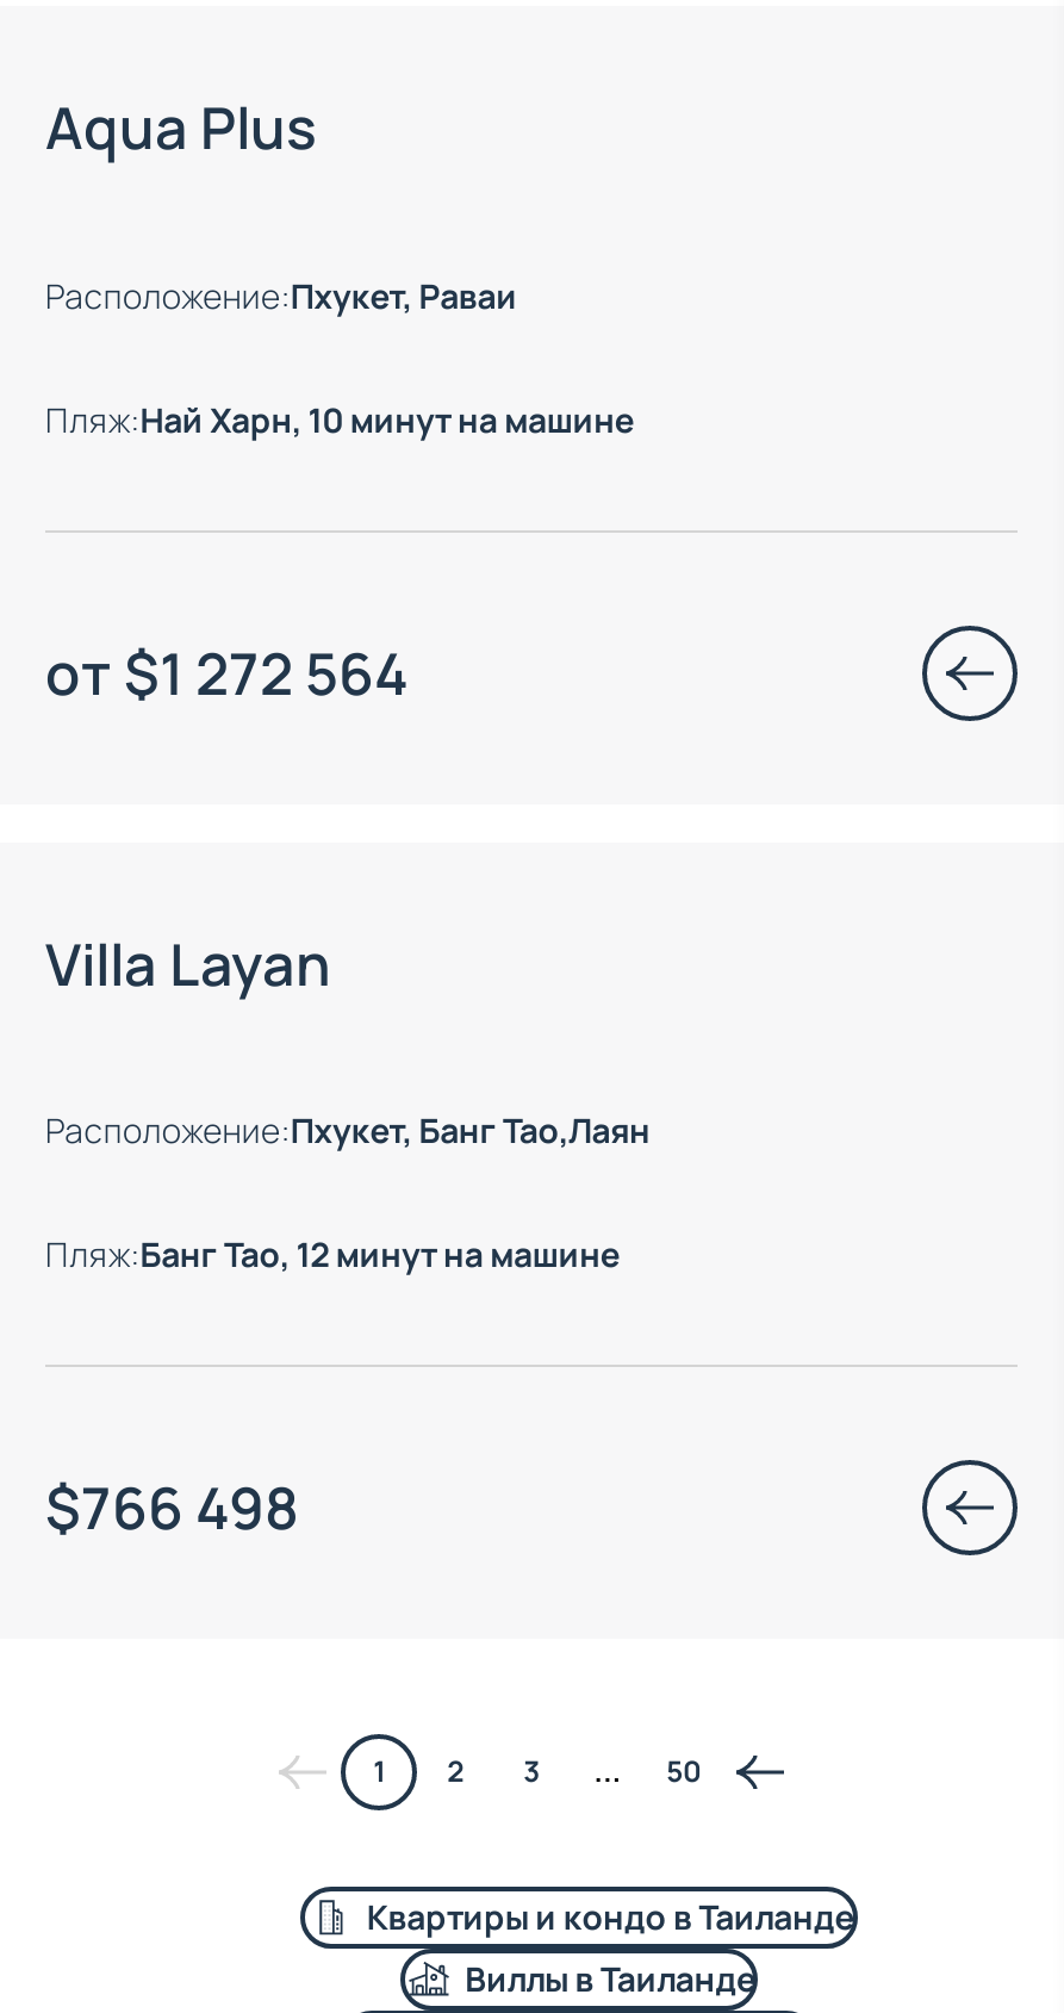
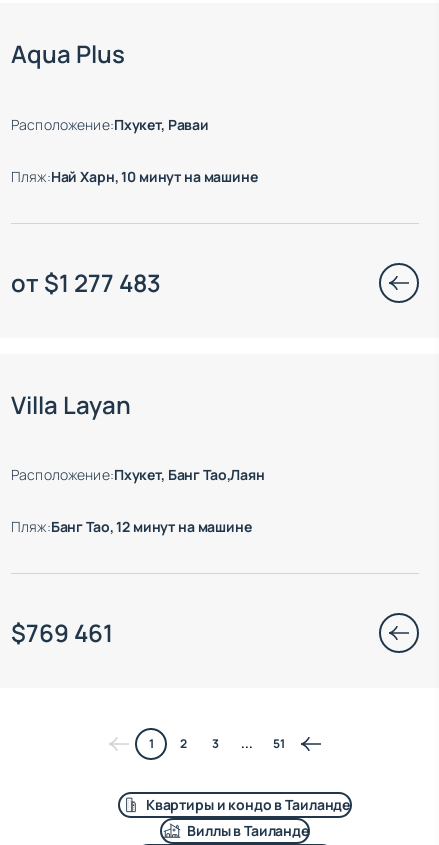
[45,632,407,711] от $1 272 564 -> [11,266,161,299] от $1 277 483
[45,1468,298,1547] $766 498 -> [11,616,113,649] $769 461
[666,1752,702,1793] 50 -> [273,735,285,752] 51

